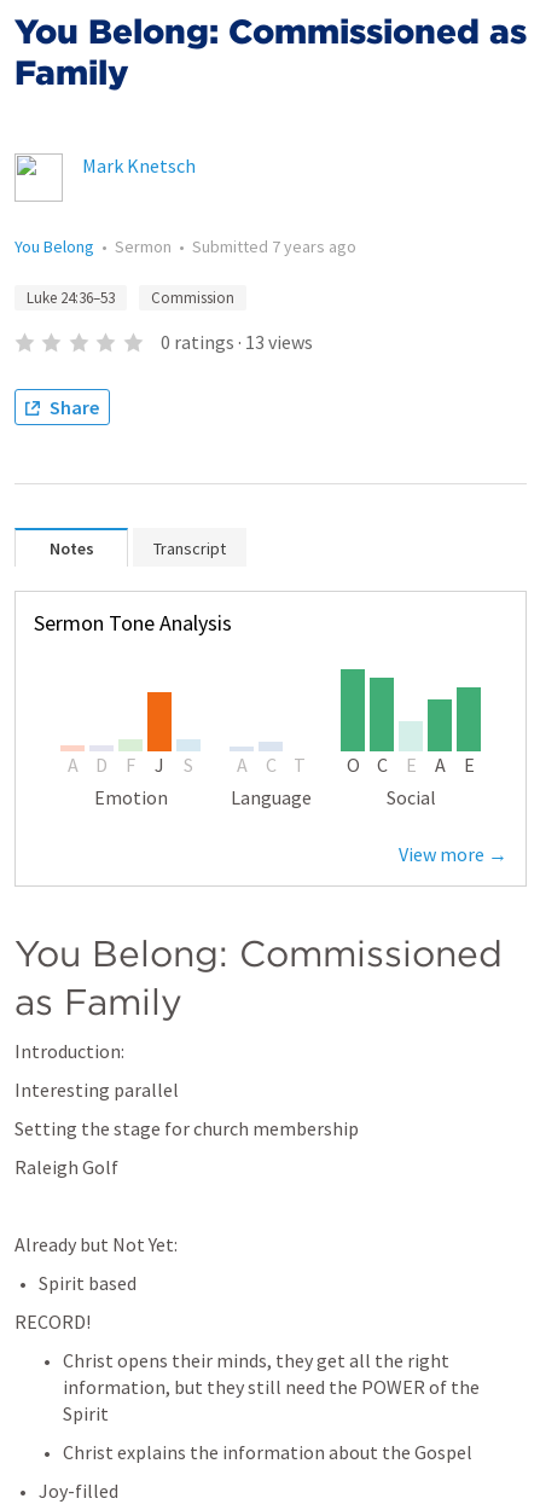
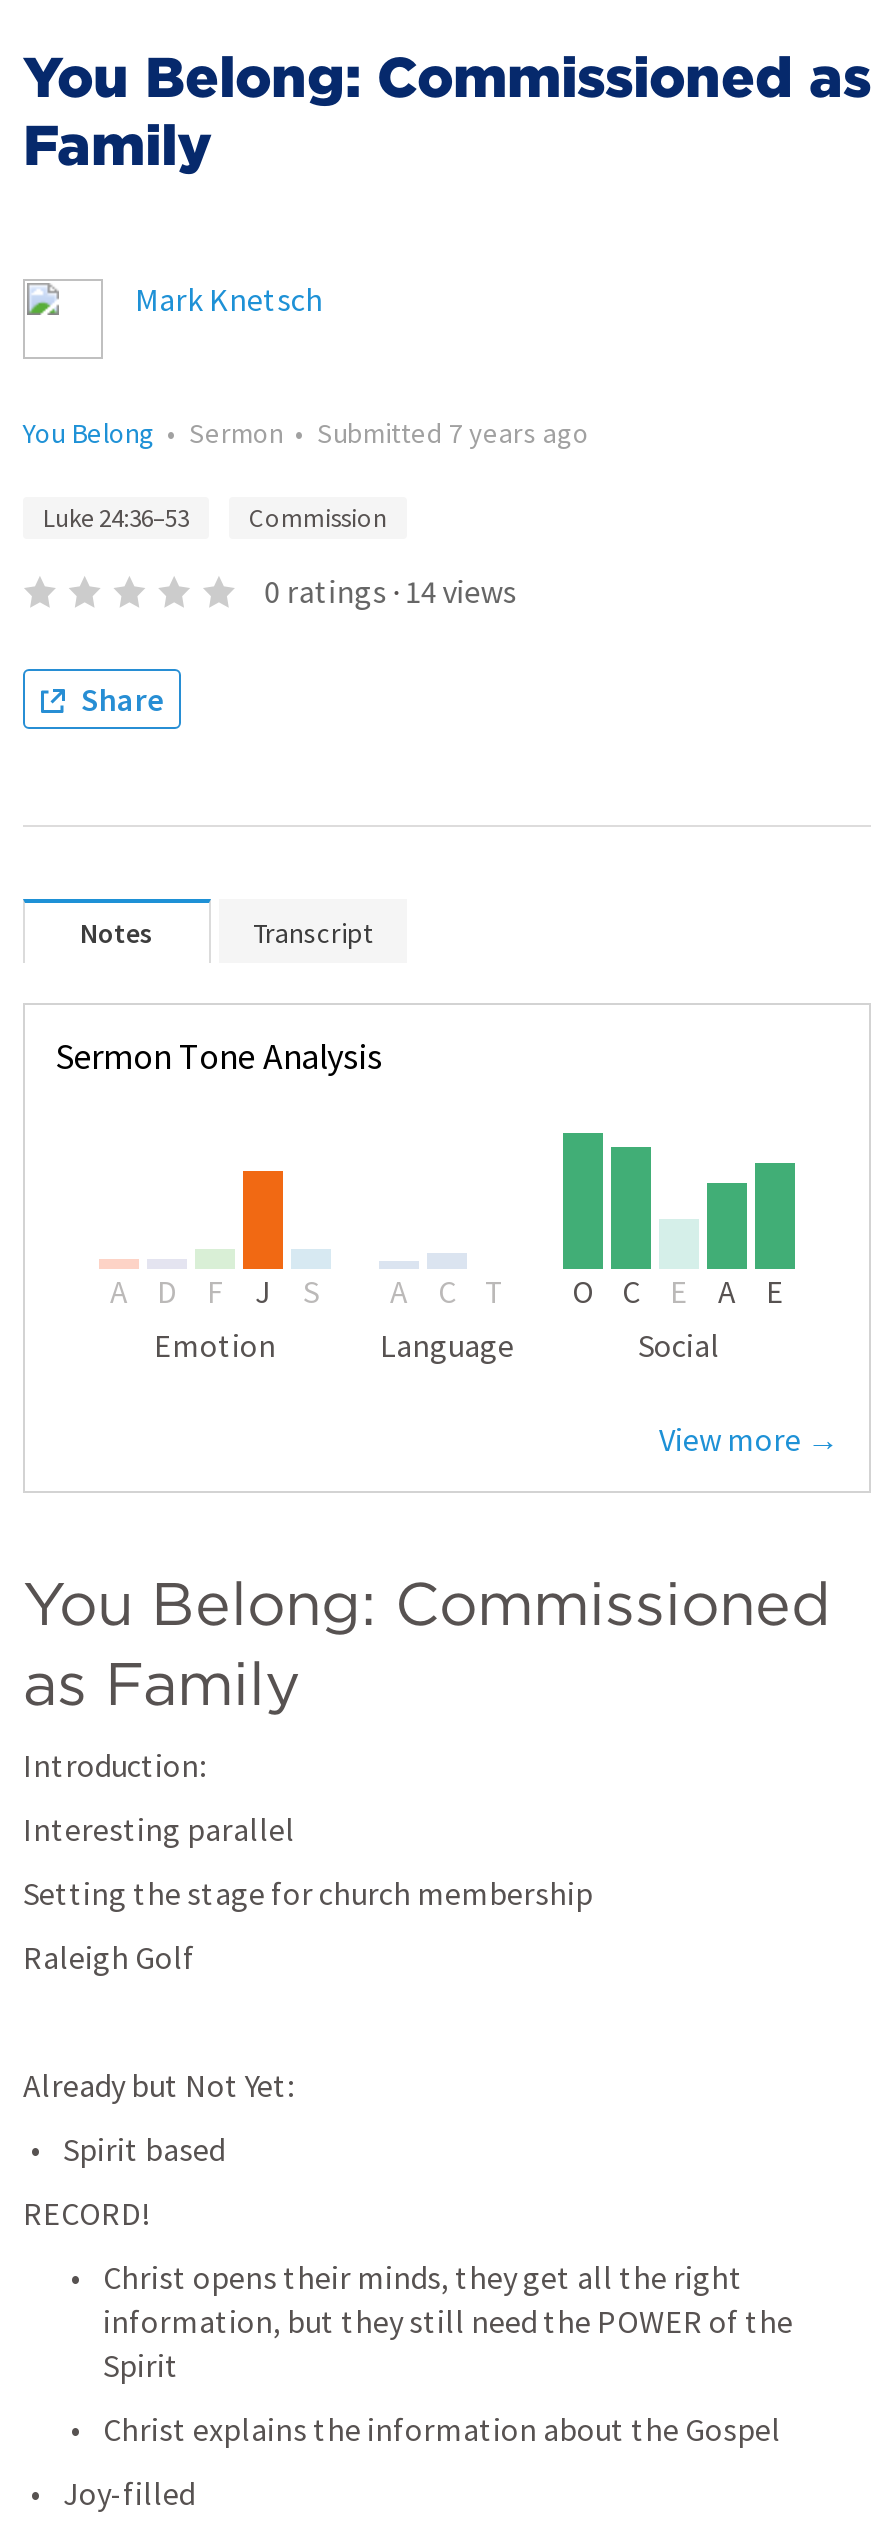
[160,330,313,354] 0 ratings · 13 views -> [264,571,516,611] 0 ratings · 14 views

